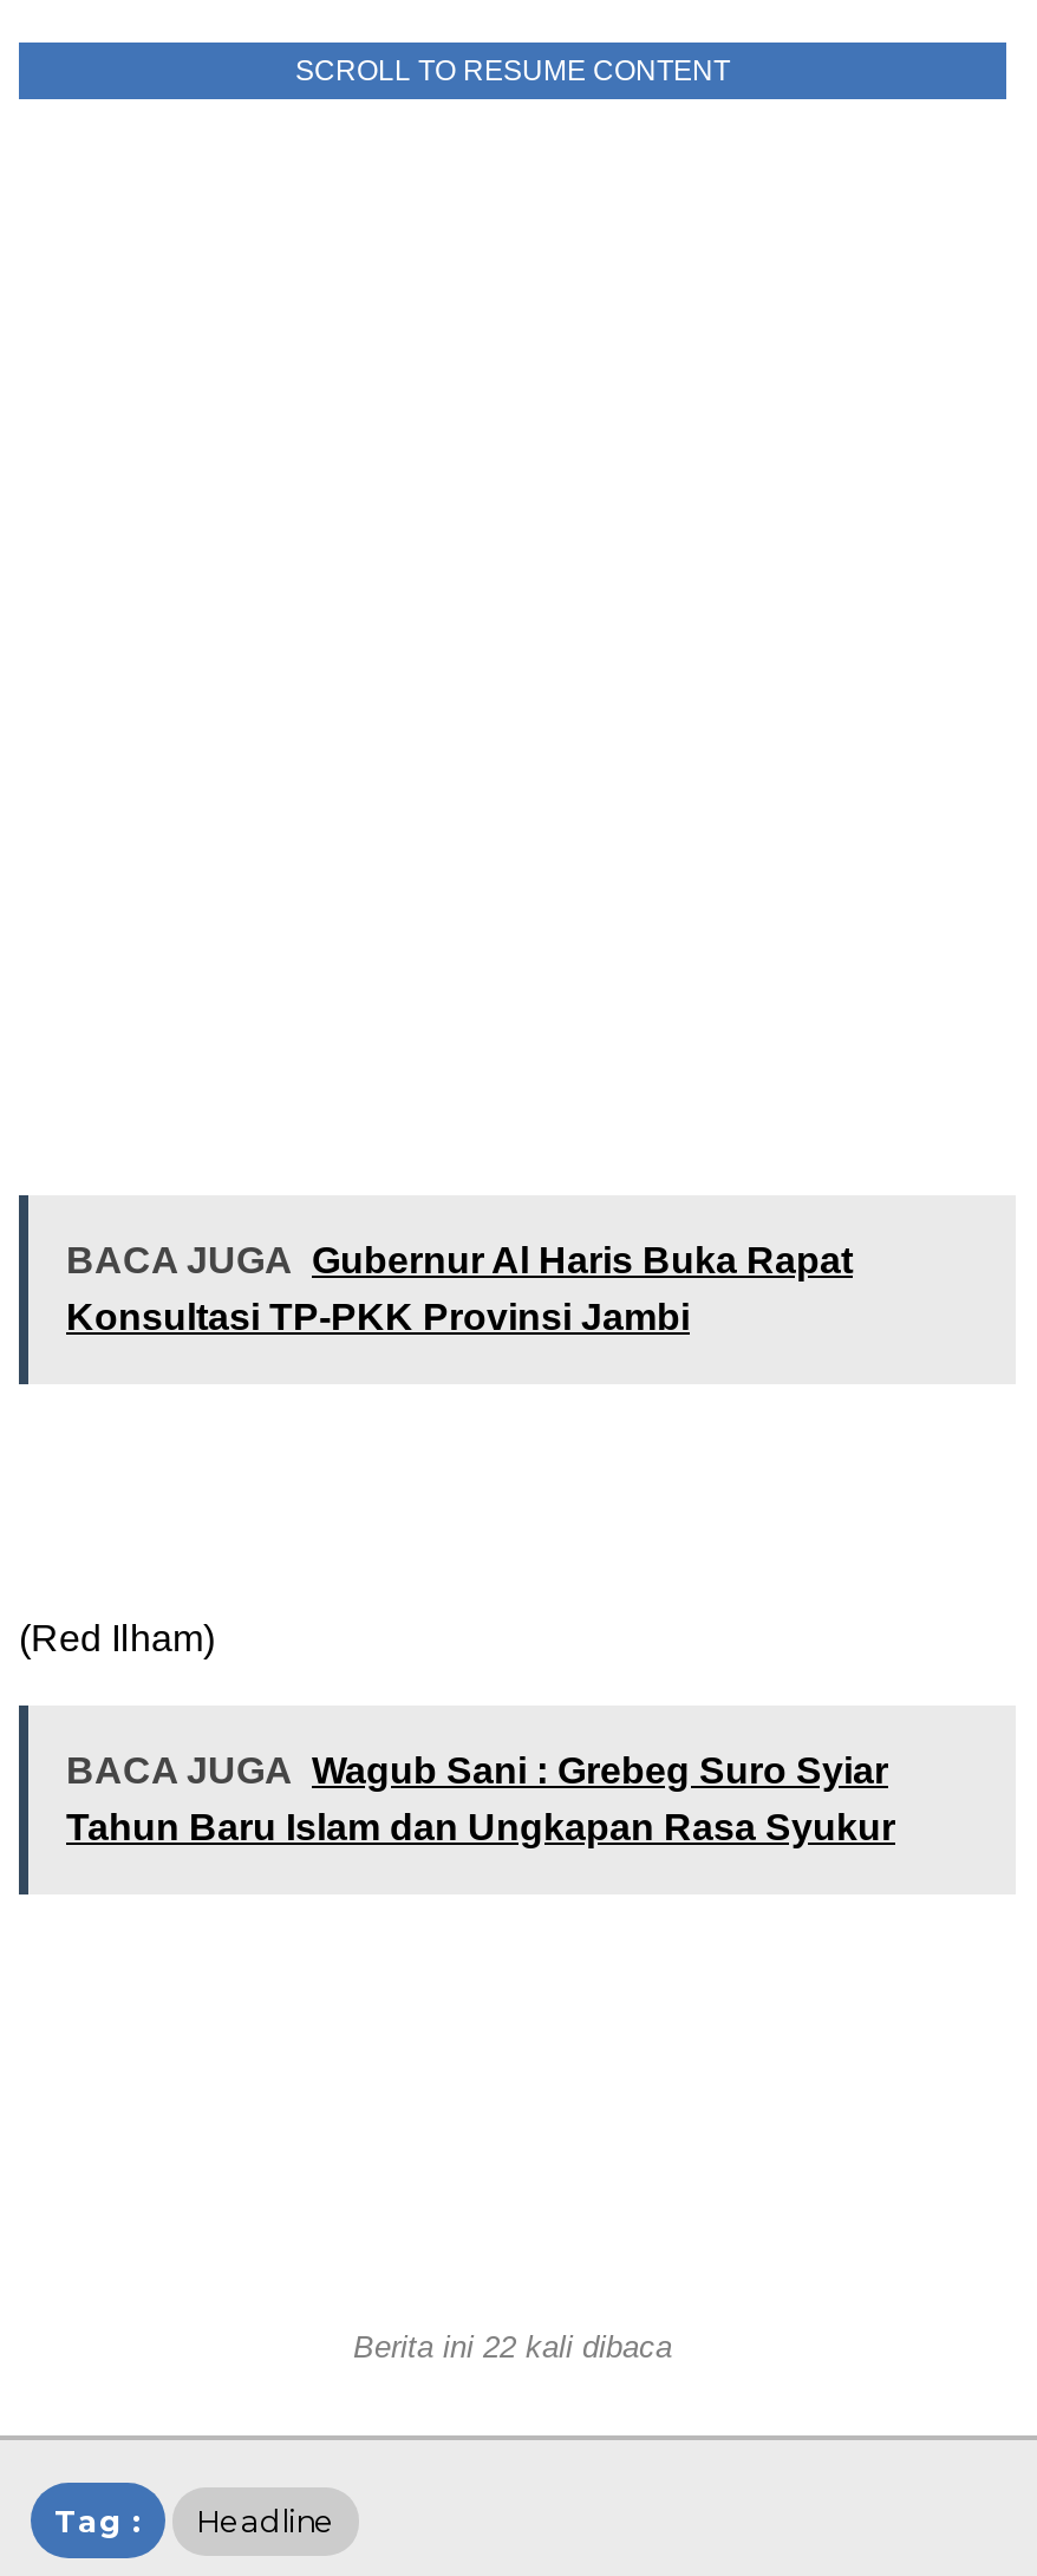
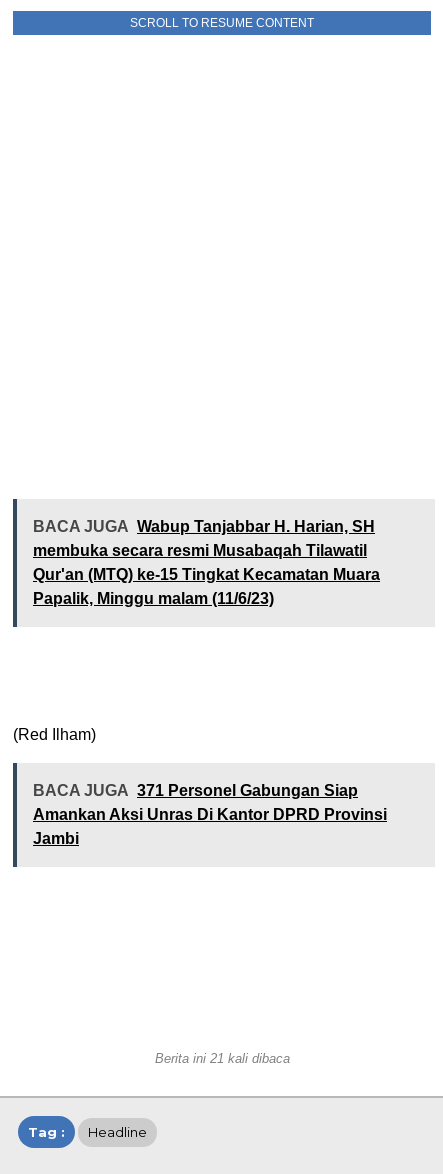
[66,1241,853,1338] BACA JUGA Gubernur Al Haris Buka Rapat | Konsultasi TP-PKK Provinsi Jambi -> [33,518,380,607] BACA JUGA Wabup Tanjabbar H. Harian, SH | membuka secara resmi Musabaqah Tilawatil | Qur'an (MTQ) ke-15 Tingkat Kecamatan Muara | Papalik, Minggu malam (11/6/23)
[66,1751,895,1848] BACA JUGA Wagub Sani : Grebeg Suro Syiar | Tahun Baru Islam dan Ungkapan Rasa Syukur -> [33,782,387,847] BACA JUGA 371 Personel Gabungan Siap | Amankan Aksi Unras Di Kantor DPRD Provinsi | Jambi
[353,2330,672,2366] Berita ini 22 kali dibaca -> [154,1051,289,1066] Berita ini 21 kali dibaca

